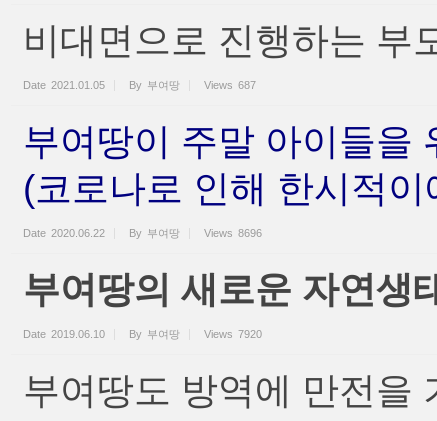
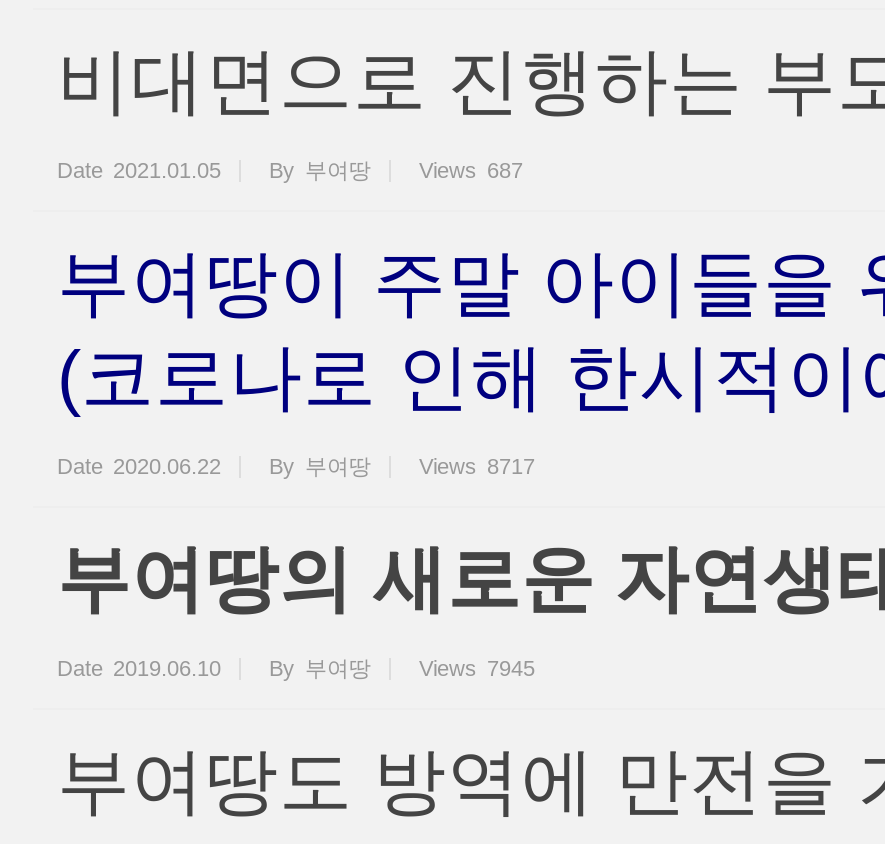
[23,227,262,239] Date 2020.06.22 By 부여땅 Views 8696 -> [57,454,535,478] Date 2020.06.22 By 부여땅 Views 8717
[23,328,262,340] Date 2019.06.10 By 부여땅 Views 7920 -> [57,656,535,680] Date 2019.06.10 By 부여땅 Views 7945

